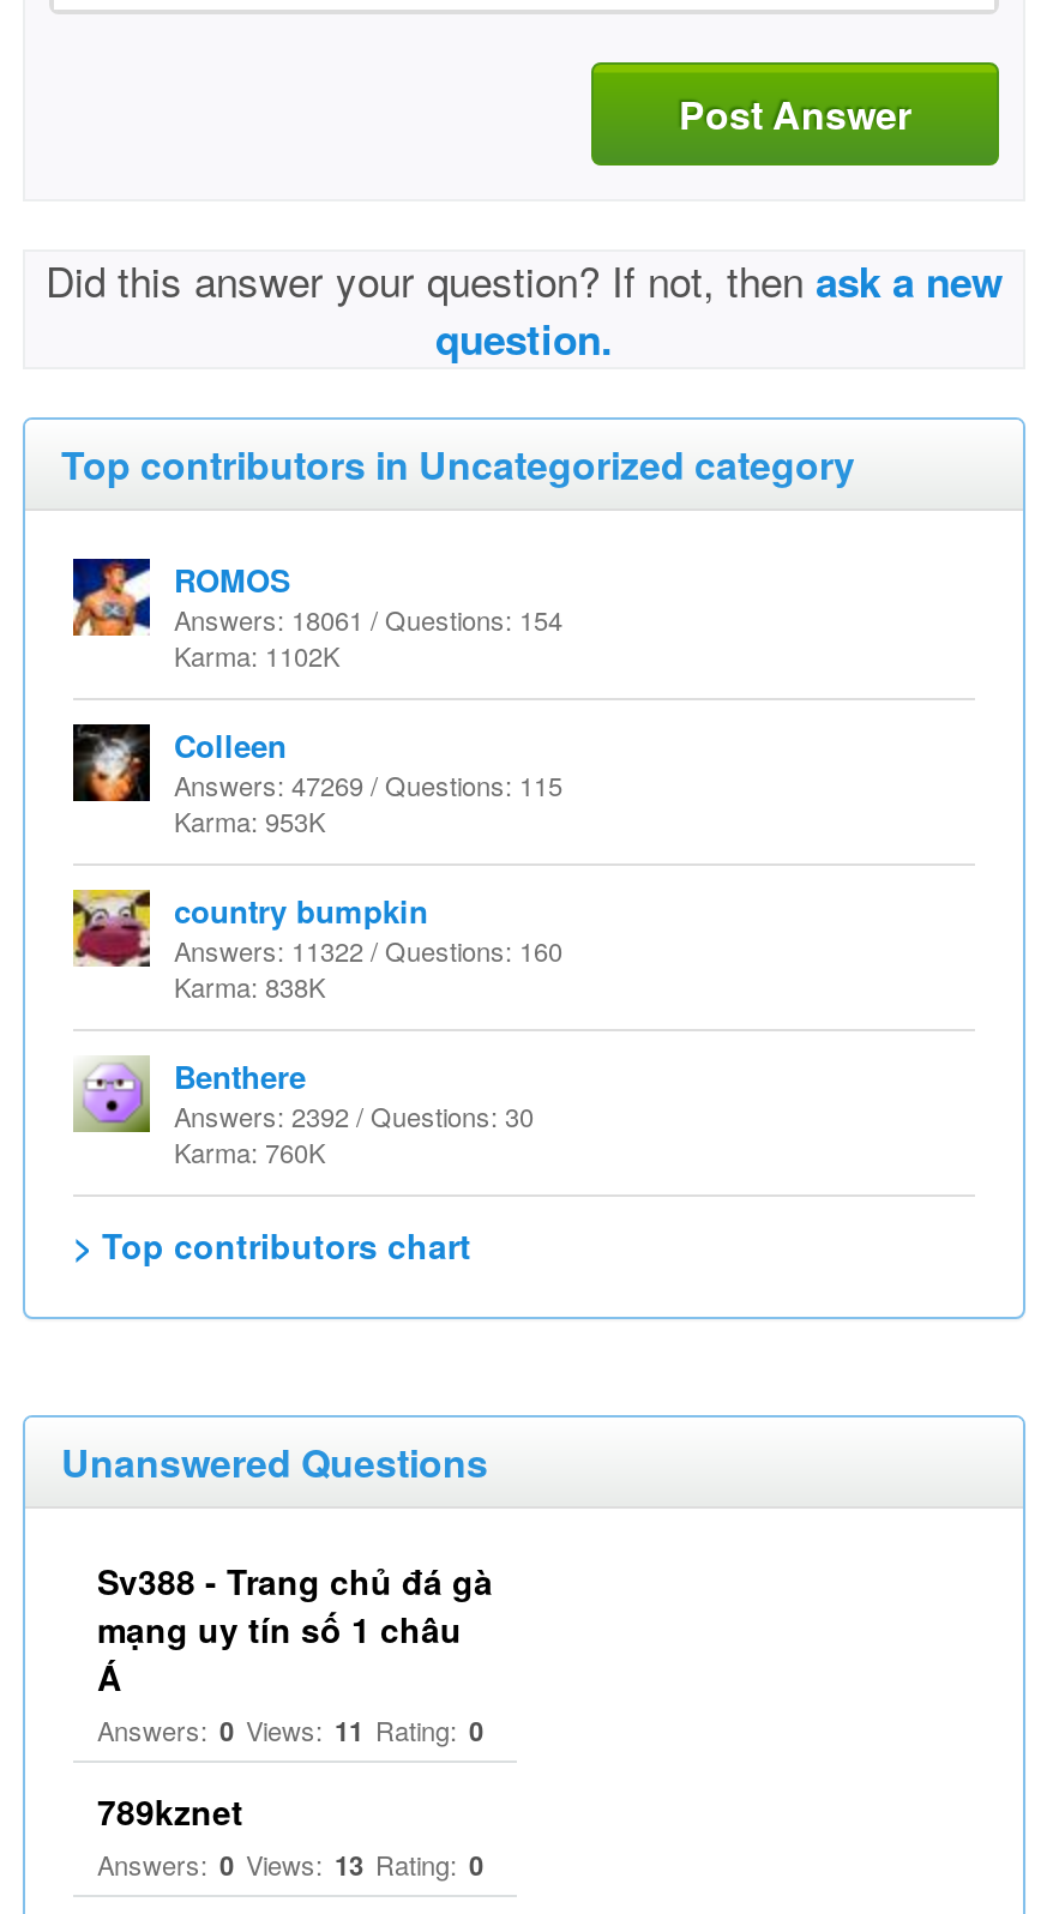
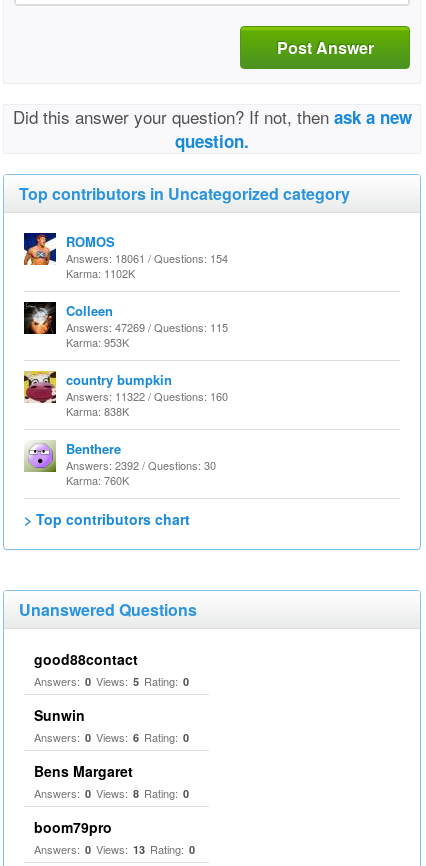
[97,1557,493,1835] Sv388 - Trang chủ đá gà | mạng uy tín số 1 châu | Á | Answers: 0 Views: 11 Rating: 0 | 789kznet -> [34,649,189,837] good88contact | Answers: 0 Views: 5 Rating: 0 | Sunwin | Answers: 0 Views: 6 Rating: 0 | Bens Margaret | Answers: 0 Views: 8 Rating: 0 | boom79pro

